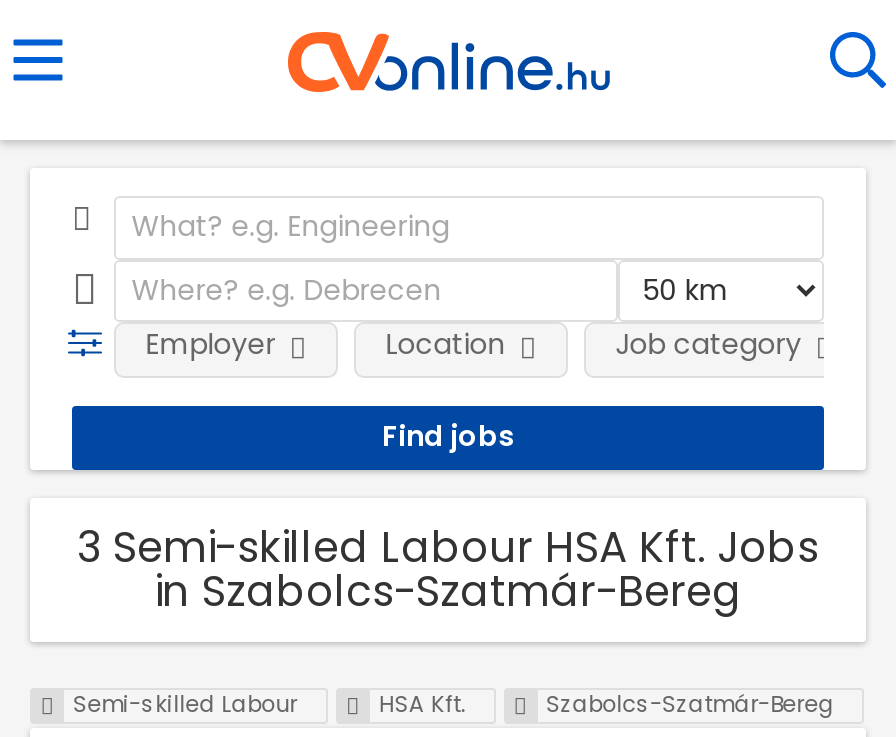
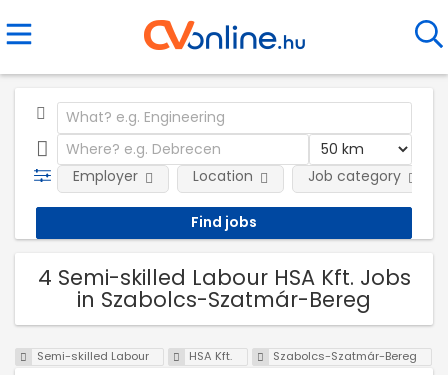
[77,517,819,575] 3 Semi-skilled Labour HSA Kft. Jobs -> [37,262,410,291] 4 Semi-skilled Labour HSA Kft. Jobs

